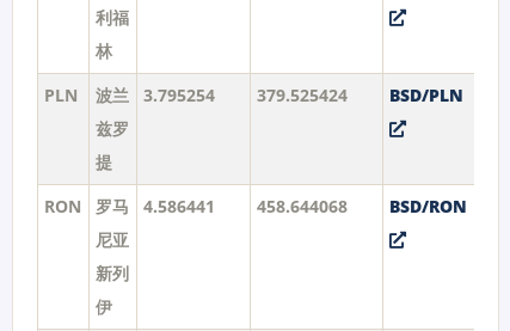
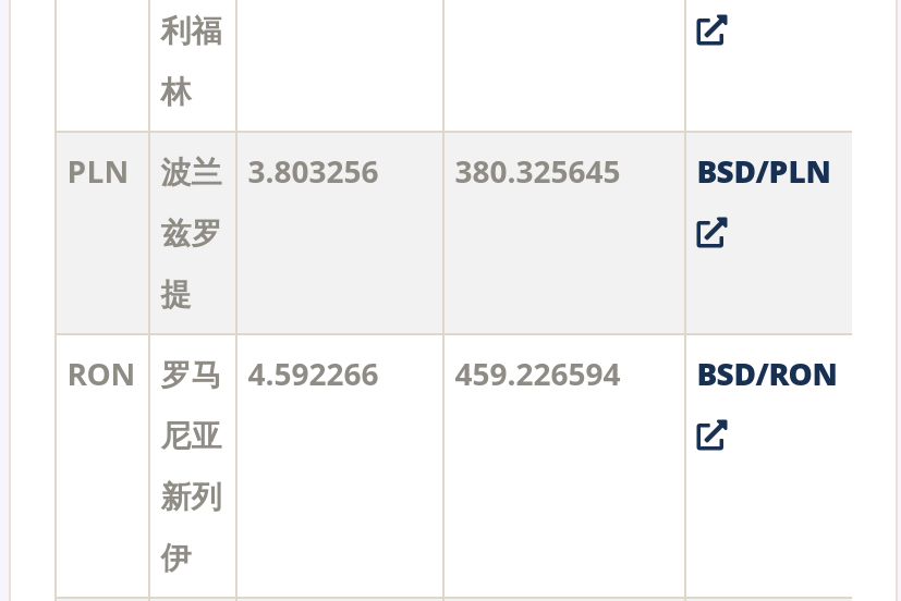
[143,84,215,107] 3.795254 -> [248,151,379,192] 3.803256
[257,84,347,107] 379.525424 -> [455,151,621,192] 380.325645
[143,195,215,218] 4.586441 -> [248,353,379,395] 4.592266
[257,195,347,218] 458.644068 -> [455,353,621,395] 459.226594

